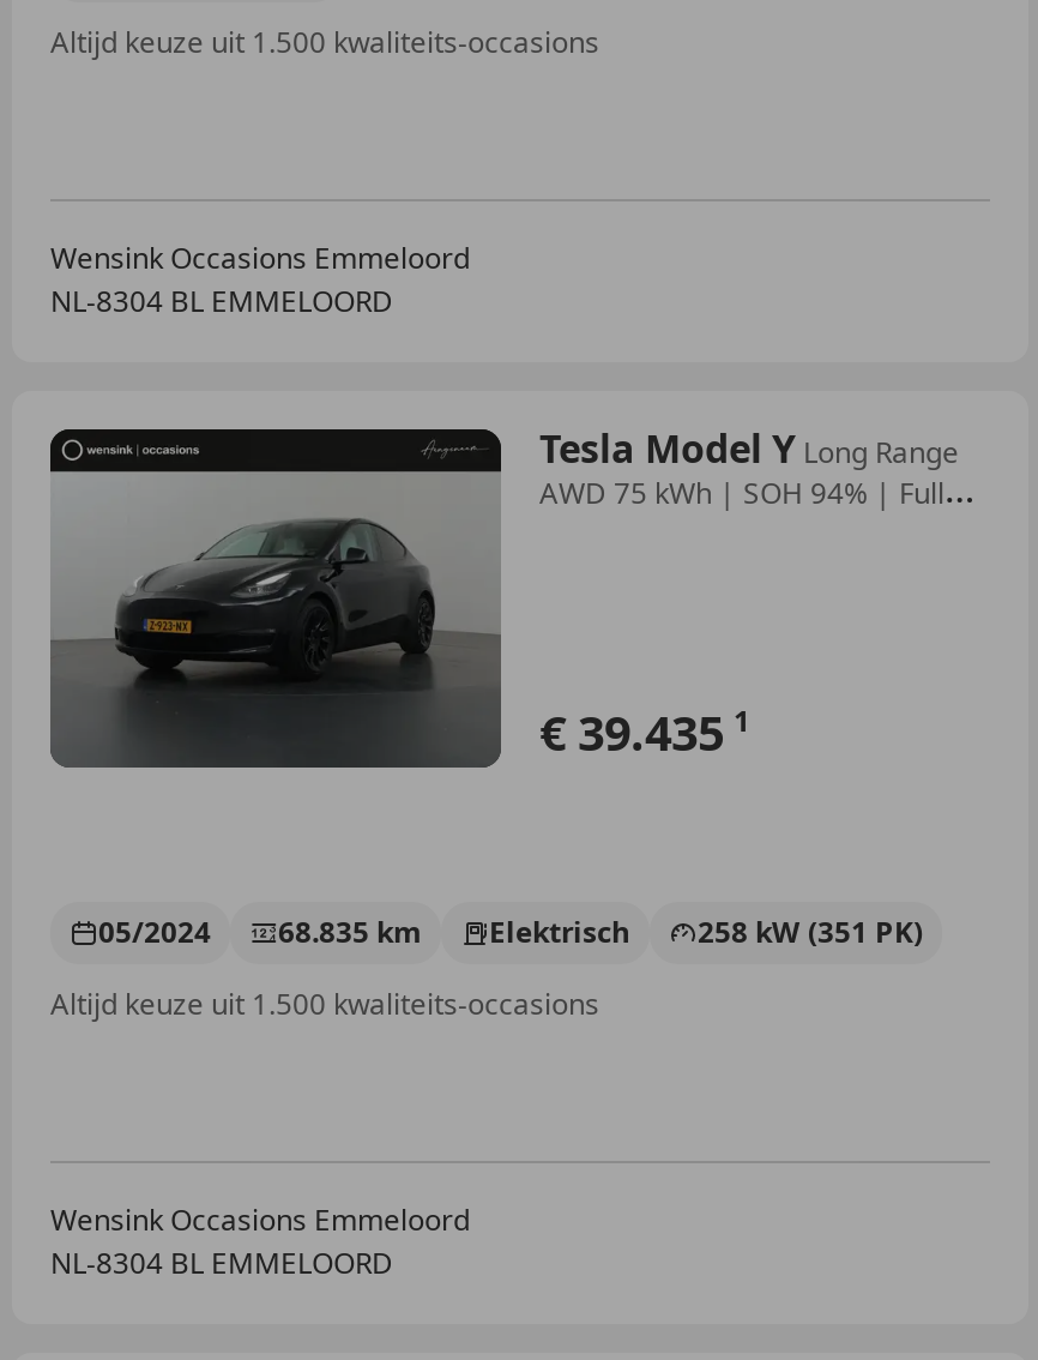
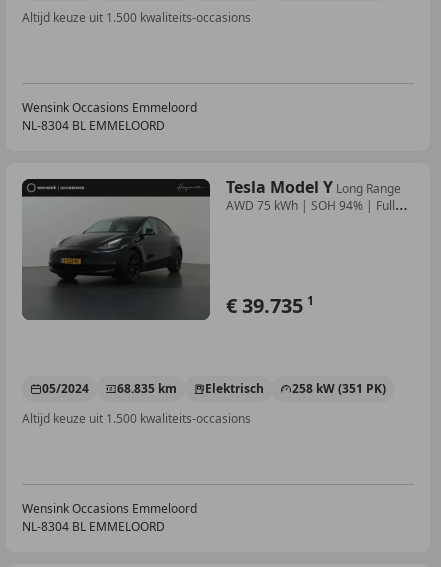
[539,699,750,764] € 39.435 1 -> [226,292,314,319] € 39.735 1

